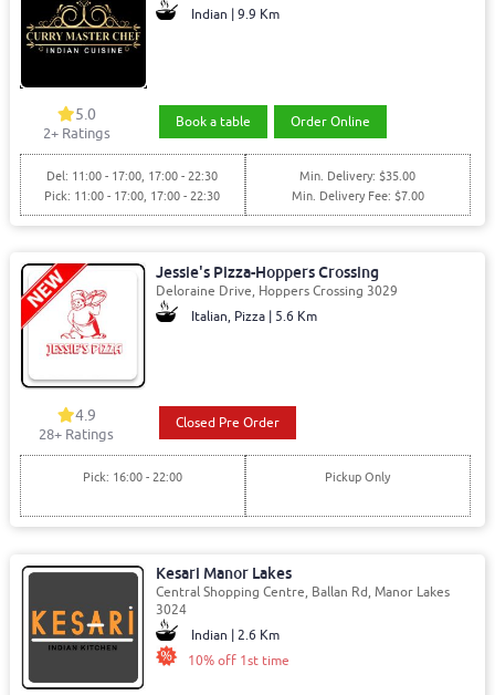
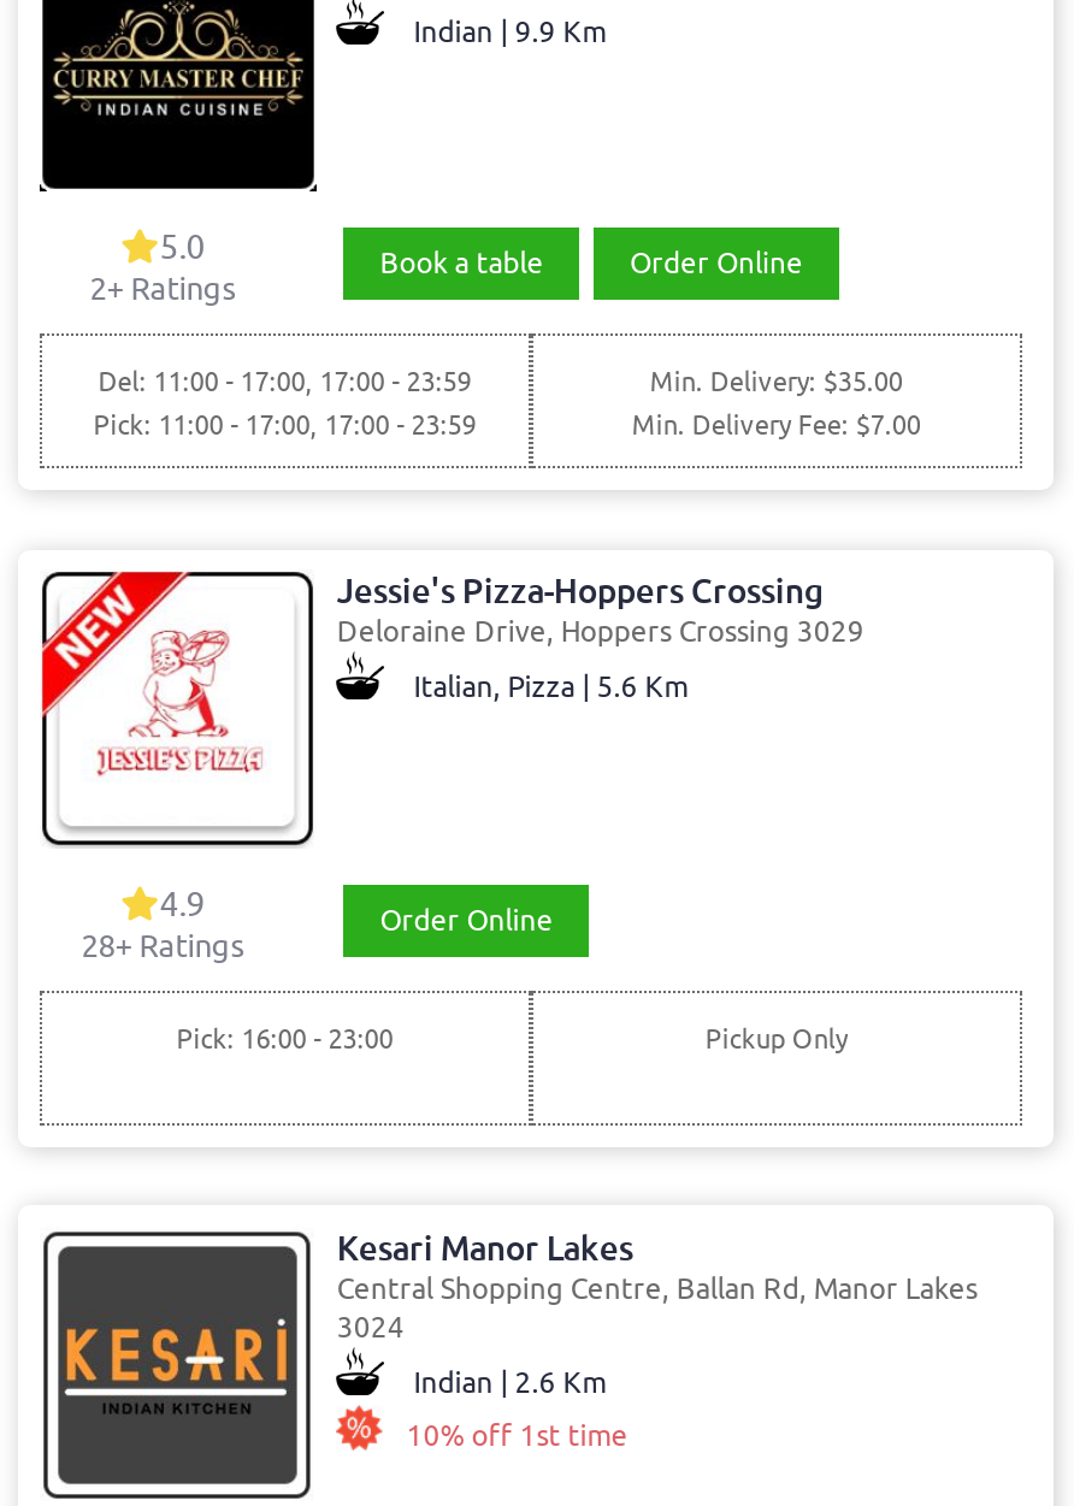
[47,168,218,184] Del: 11:00 - 17:00, 17:00 - 22:30 -> [98,366,471,400] Del: 11:00 - 17:00, 17:00 - 23:59
[44,188,220,204] Pick: 11:00 - 17:00, 17:00 - 22:30 -> [93,409,476,443] Pick: 11:00 - 17:00, 17:00 - 23:59
[176,414,280,432] Closed Pre Order -> [380,901,553,940] Order Online
[83,470,182,485] Pick: 16:00 - 22:00 -> [176,1022,393,1056] Pick: 16:00 - 23:00

